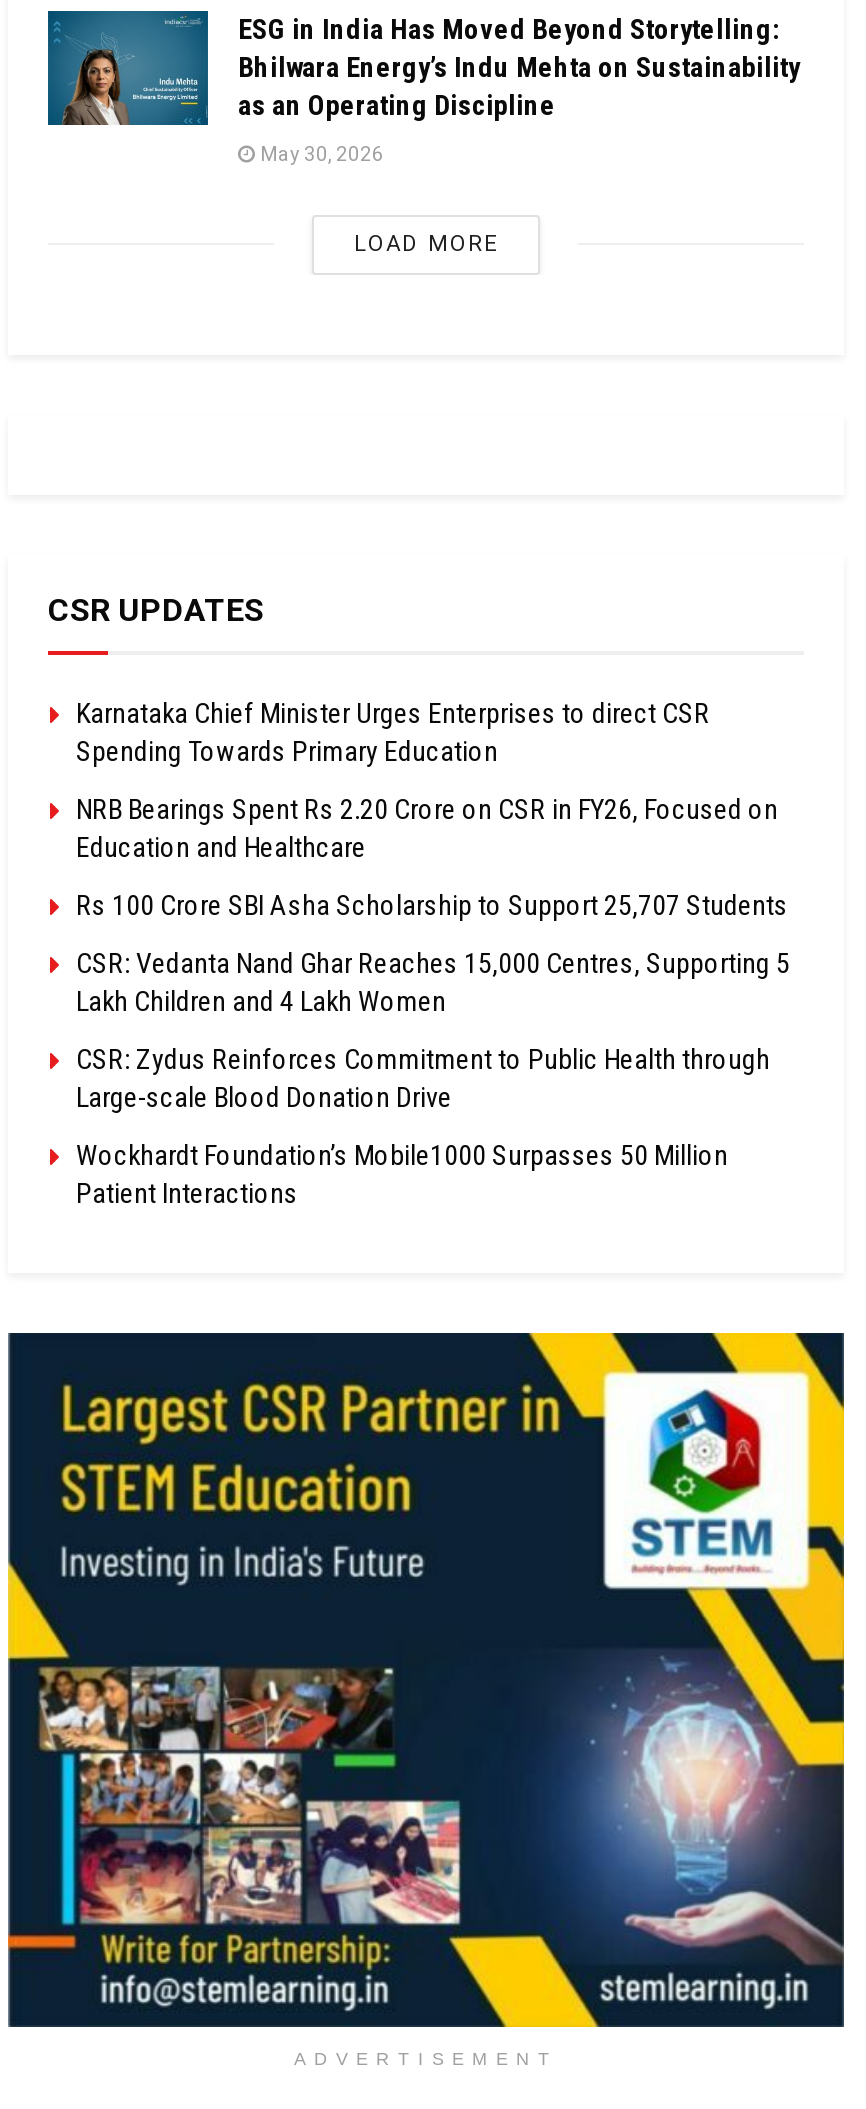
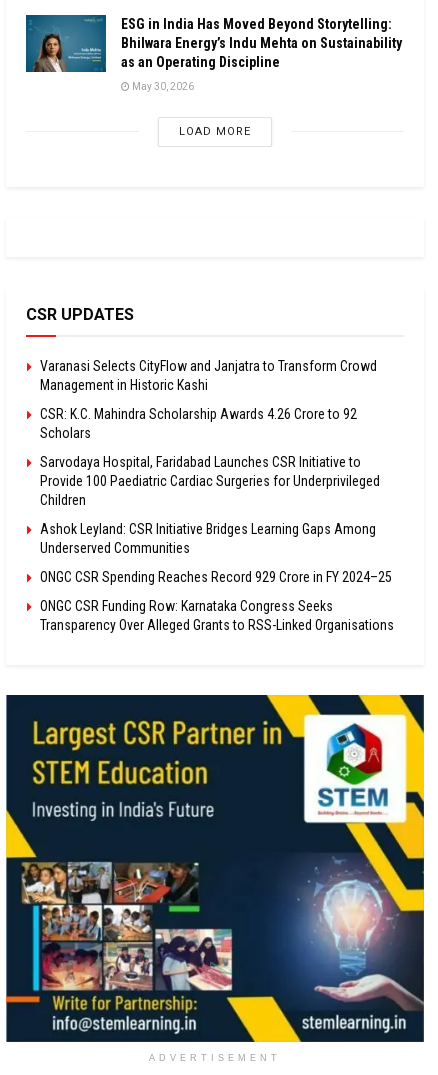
[76,696,710,766] Karnataka Chief Minister Urges Enterprises to direct CSR | Spending Towards Primary Education -> [40,357,377,392] Varanasi Selects CityFlow and Janjatra to Transform Crowd | Management in Historic Kashi
[76,792,778,862] NRB Bearings Spent Rs 2.20 Crore on CSR in FY26, Focused on | Education and Healthcare -> [40,405,357,440] CSR: K.C. Mahindra Scholarship Awards ₹4.26 Crore to 92 | Scholars
[76,888,788,920] Rs 100 Crore SBI Asha Scholarship to Support 25,707 Students -> [40,453,380,507] Sarvodaya Hospital, Faridabad Launches CSR Initiative to | Provide 100 Paediatric Cardiac Surgeries for Underprivileged | Children
[76,946,790,1016] CSR: Vedanta Nand Ghar Reaches 15,000 Centres, Supporting 5 | Lakh Children and 4 Lakh Women -> [40,520,376,555] Ashok Leyland: CSR Initiative Bridges Learning Gaps Among | Underserved Communities
[76,1042,770,1112] CSR: Zydus Reinforces Commitment to Public Health through | Large-scale Blood Donation Drive -> [40,568,392,584] ONGC CSR Spending Reaches Record ₹929 Crore in FY 2024–25
[76,1138,728,1208] Wockhardt Foundation’s Mobile1000 Surpasses 50 Million | Patient Interactions -> [40,597,394,632] ONGC CSR Funding Row: Karnataka Congress Seeks | Transparency Over Alleged Grants to RSS-Linked Organisations

